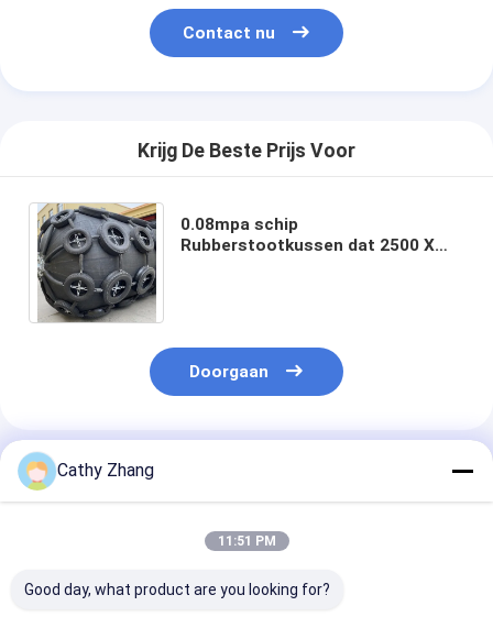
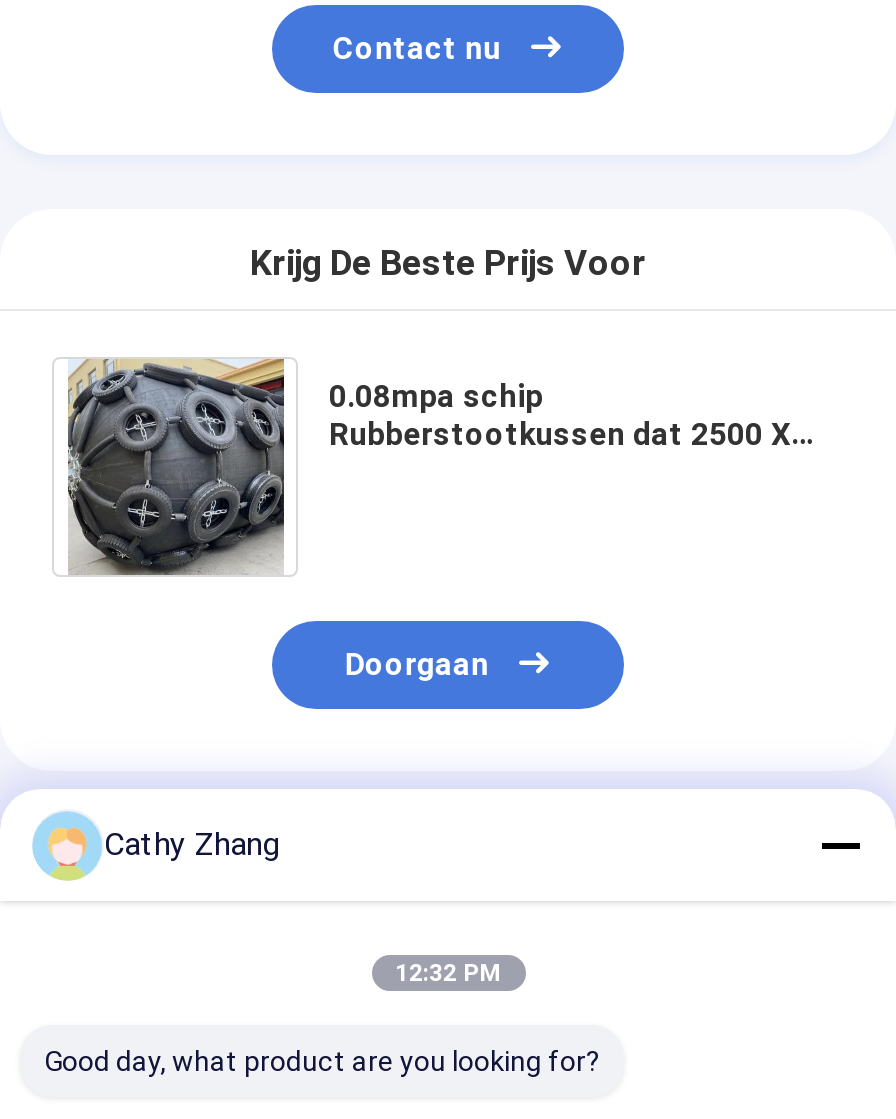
[217,533,276,549] 11:51 PM -> [395,959,501,987] 12:32 PM

